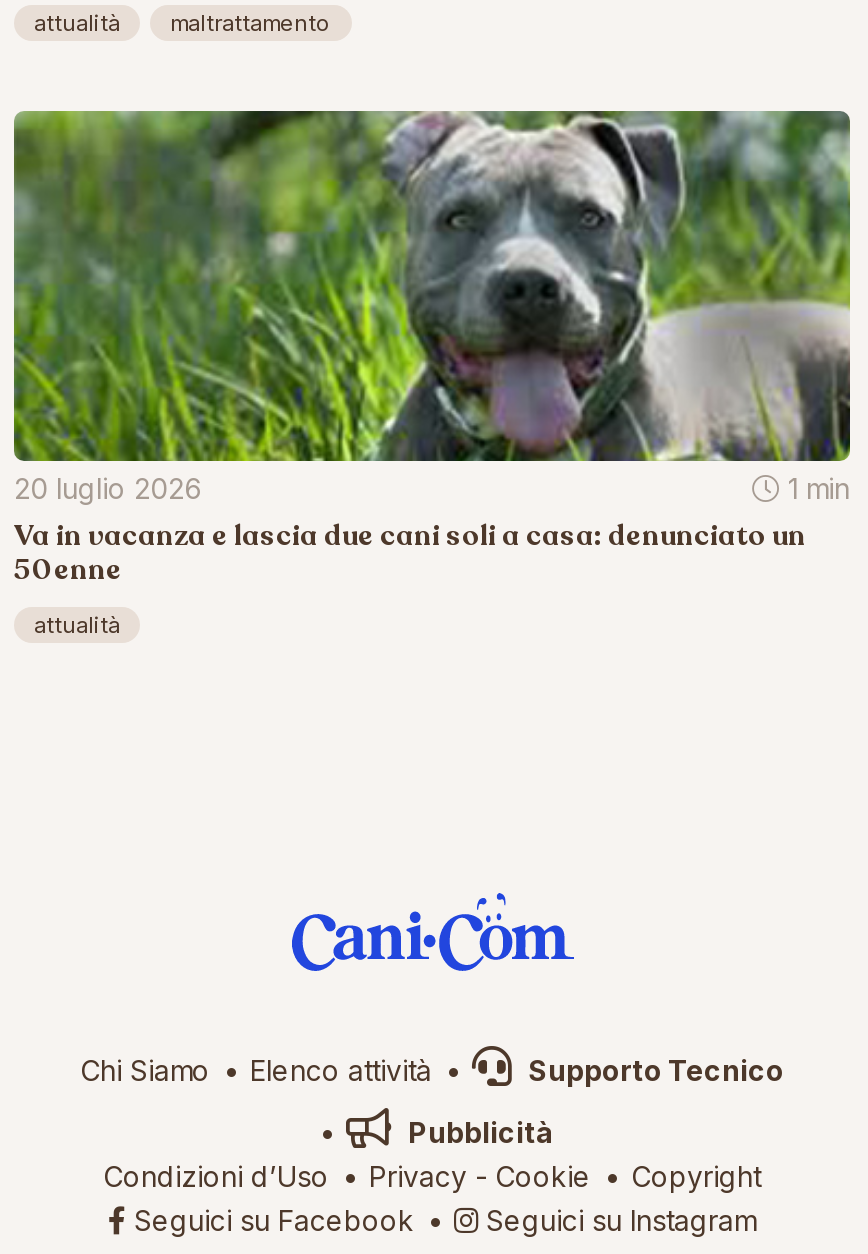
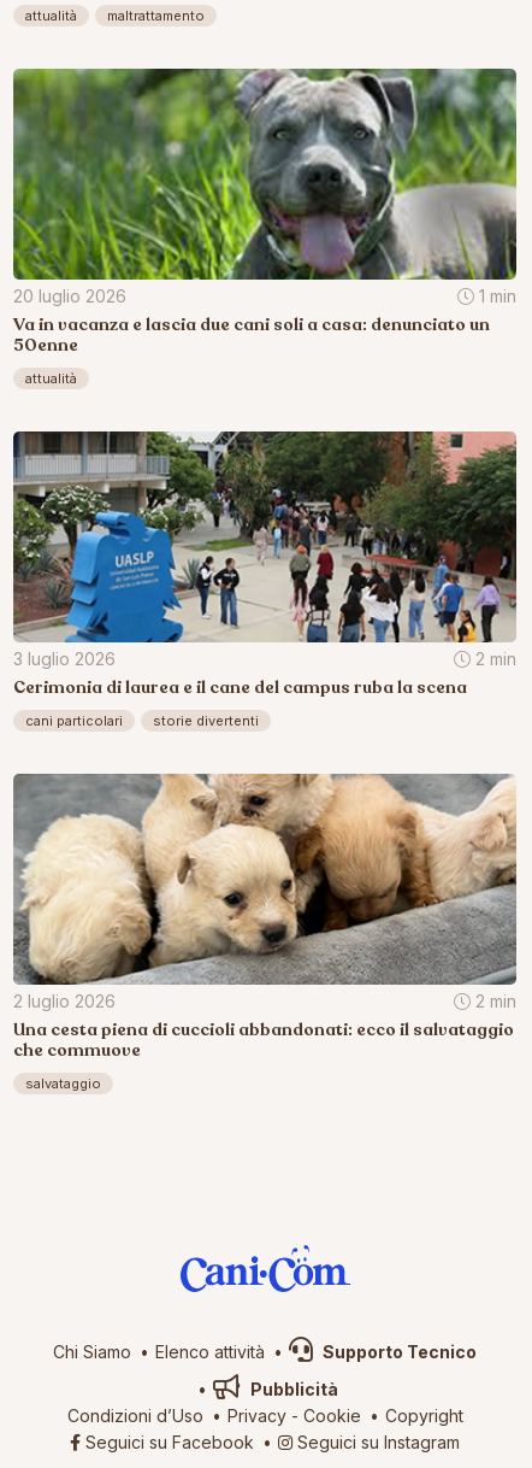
none -> [12,430,518,729] [image] | 3 luglio 2026 | 2 min | Cerimonia di laurea e il cane del campus ruba la scena | cani particolari | storie divertenti
none -> [13,773,518,1092] [image] | 2 luglio 2026 | 2 min | Una cesta piena di cuccioli abbandonati: ecco il salvataggio | che commuove | salvataggio

